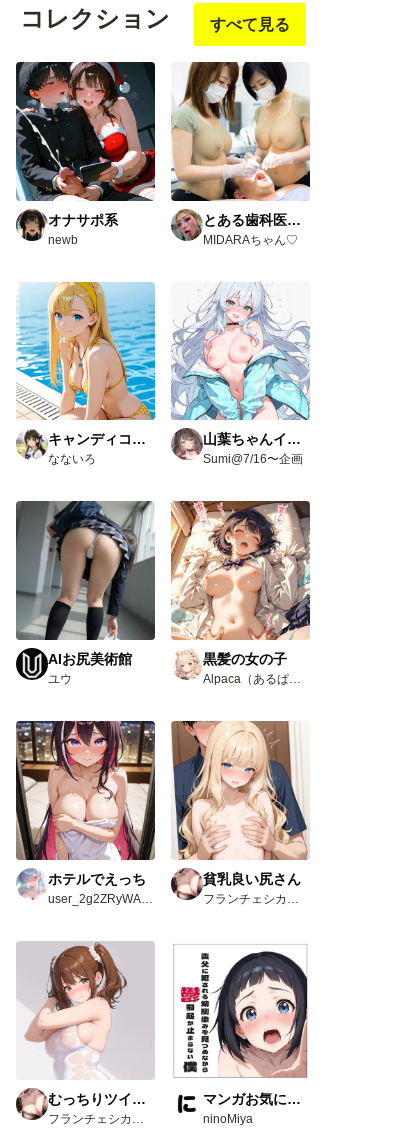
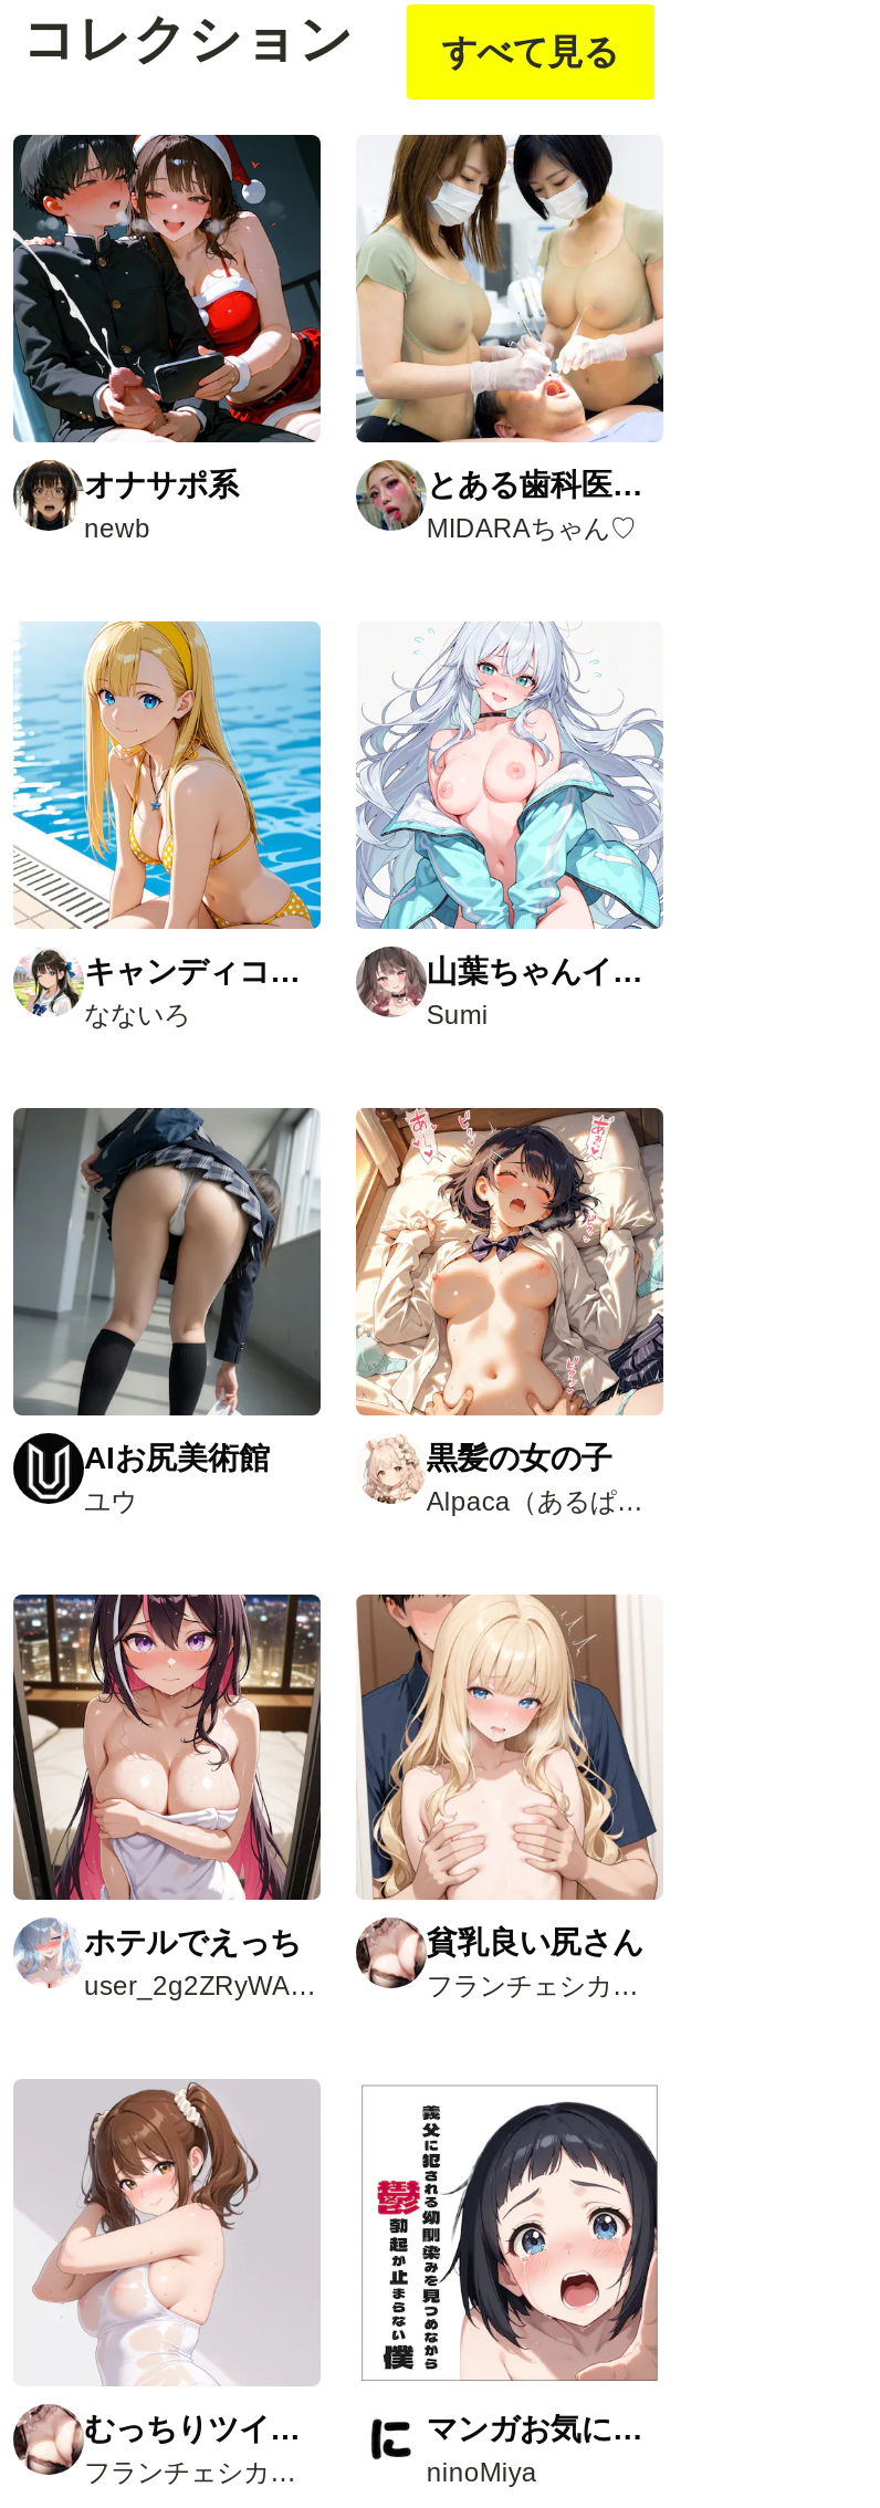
[203,452,303,466] Sumi@7/16〜企画 -> [427,999,488,1030] Sumi

